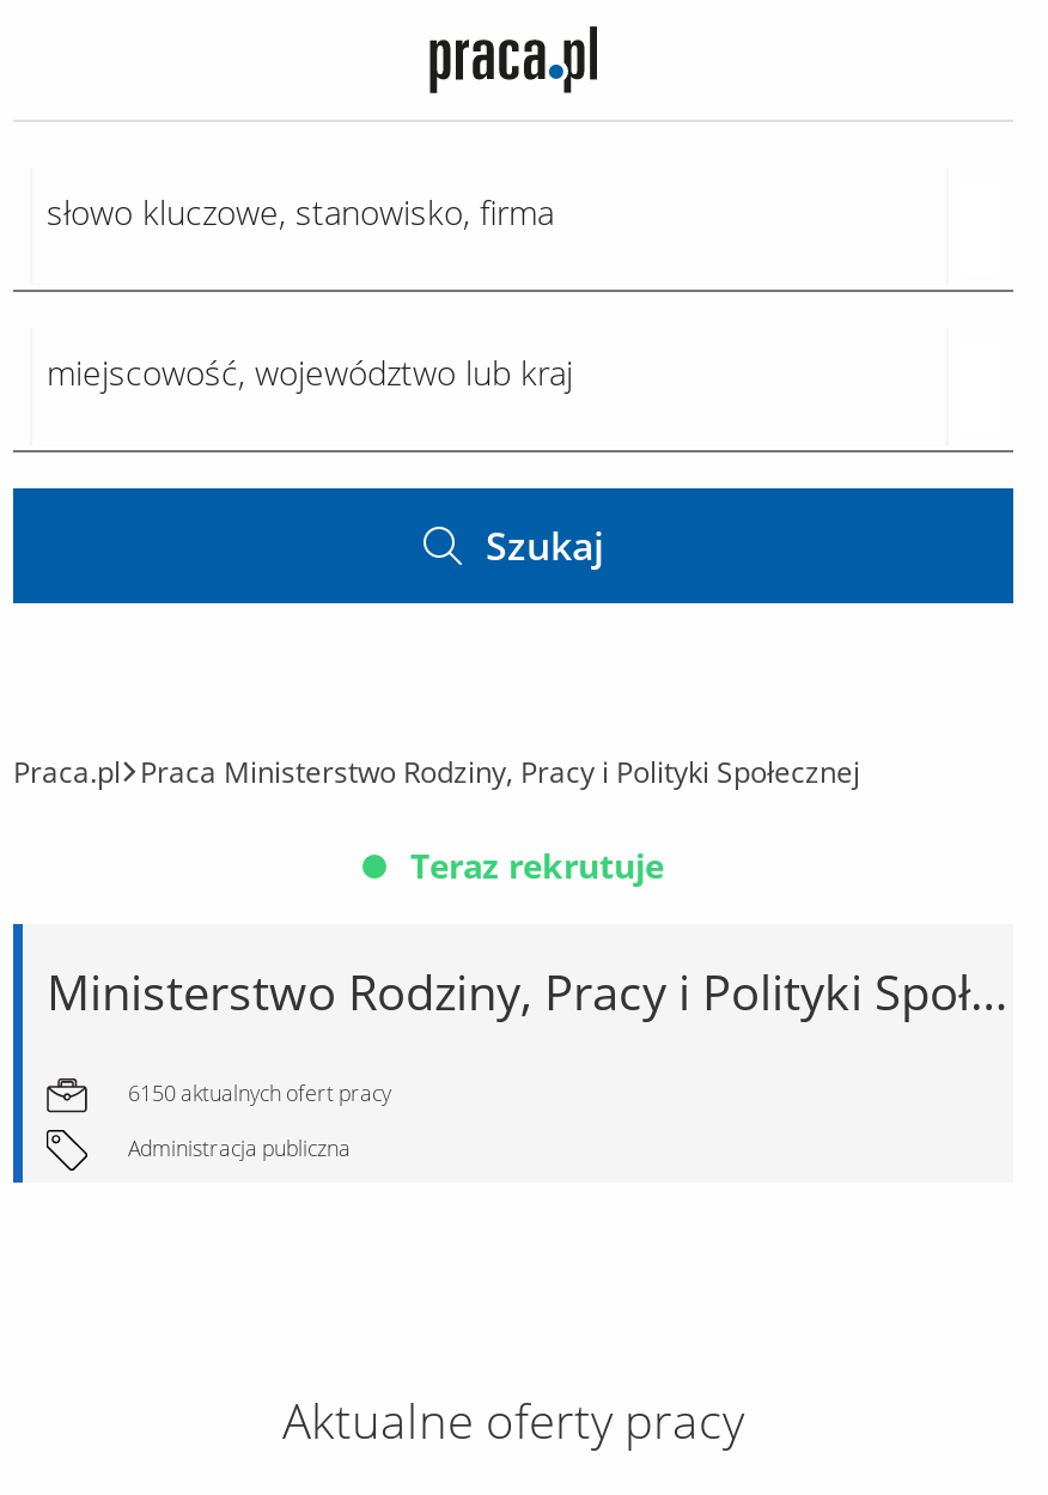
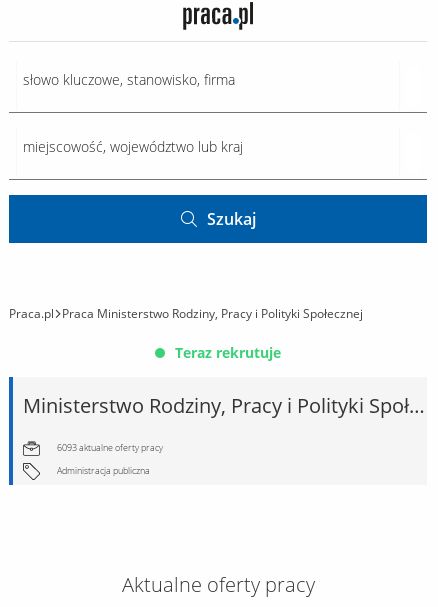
[123,1077,391,1108] 6150 aktualnych ofert pracy -> [55,441,163,454] 6093 aktualne oferty pracy

